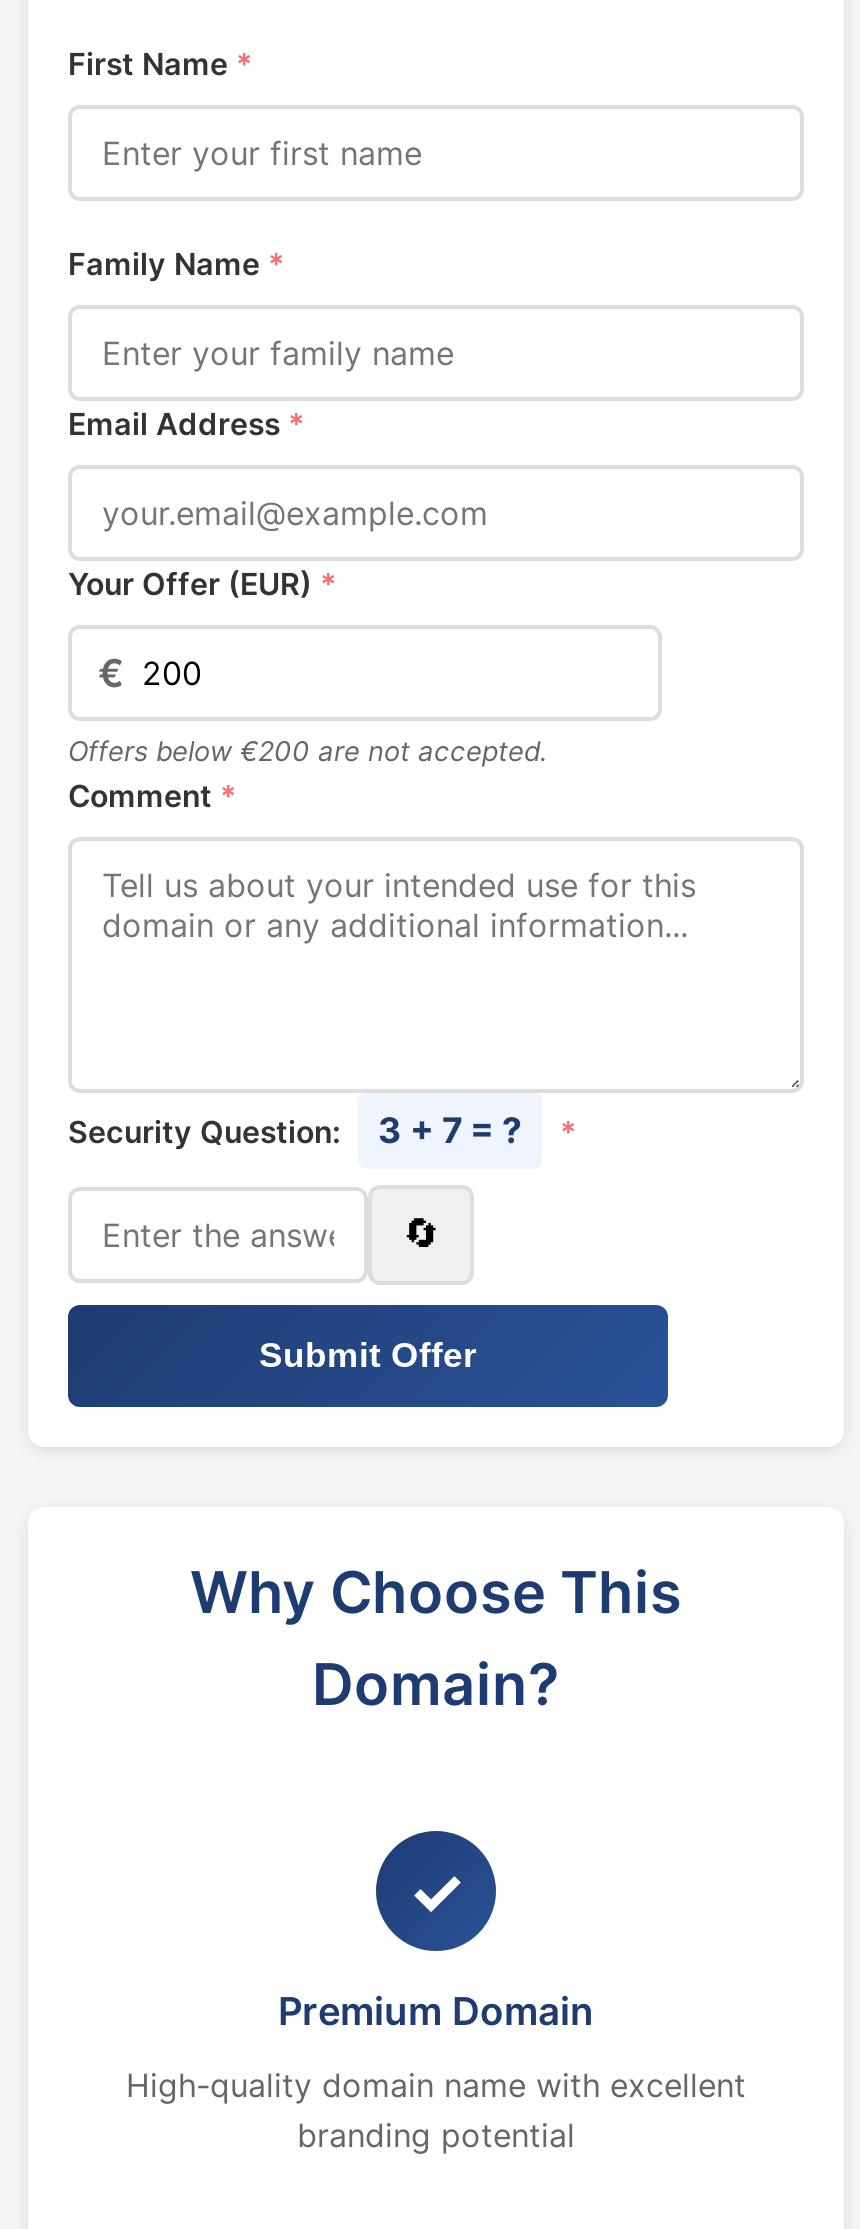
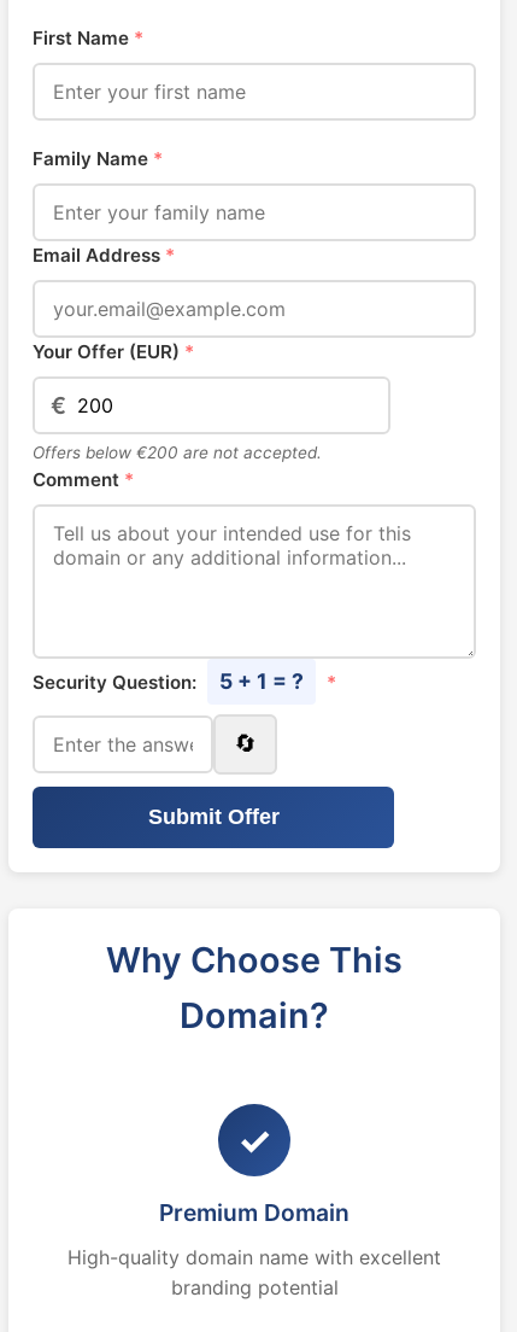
[378,1109,522,1151] 3 + 7 = ? -> [219,668,304,694] 5 + 1 = ?

